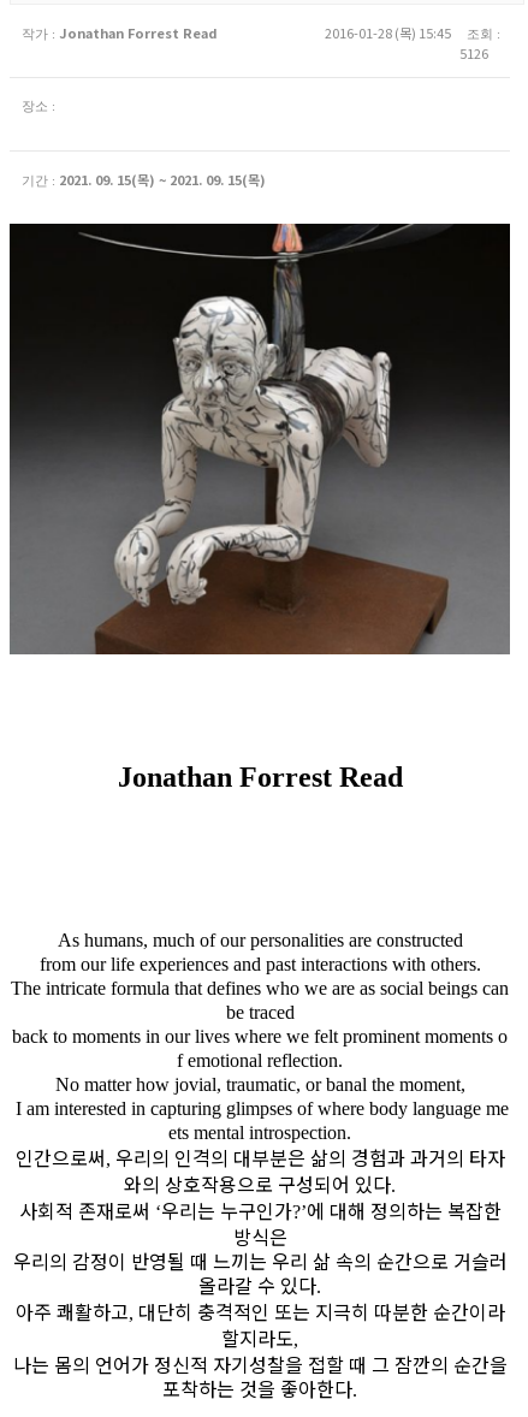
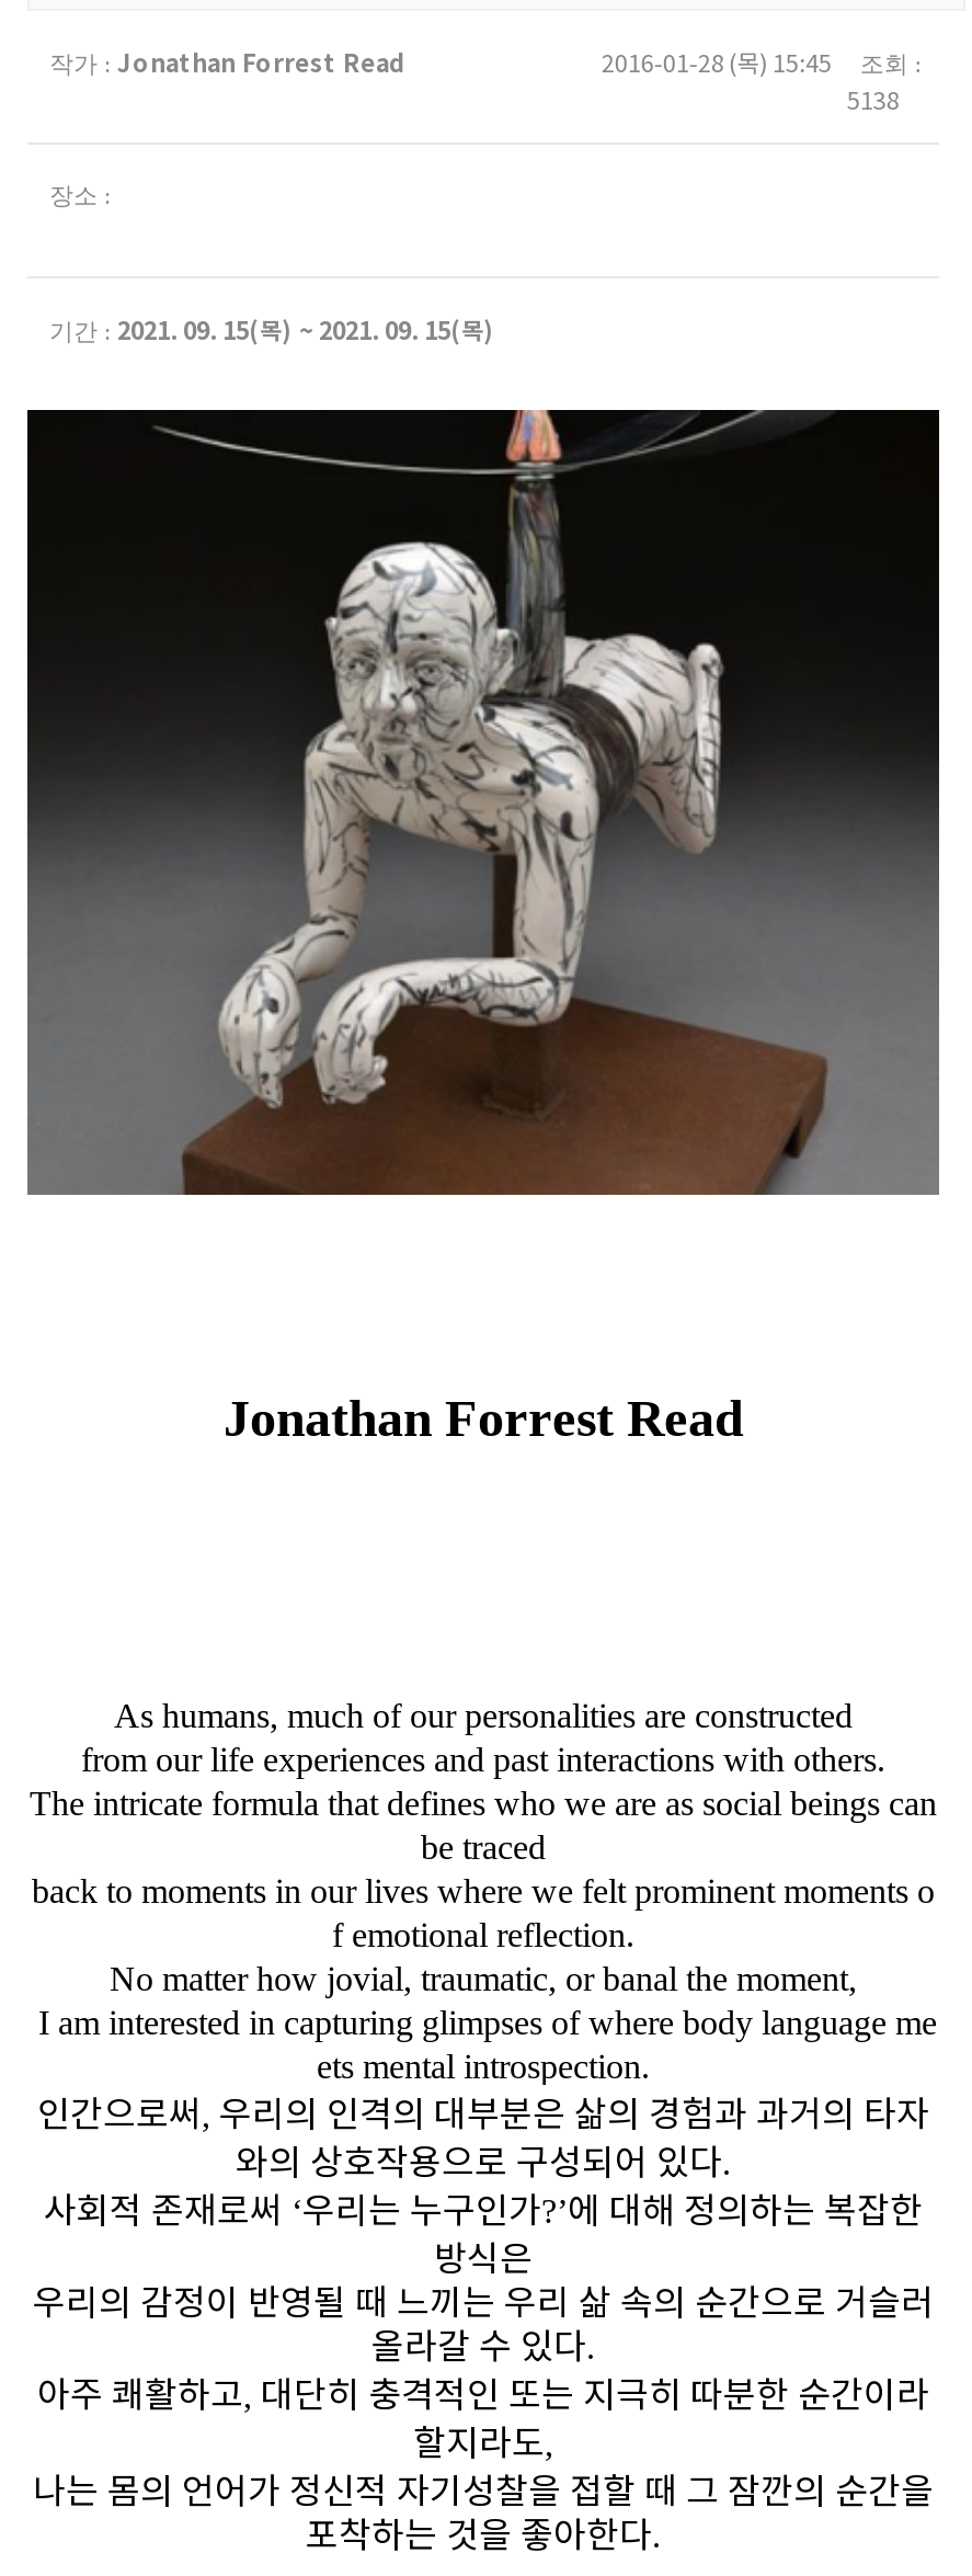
[459,44,488,63] 5126 -> [847,82,899,117] 5138

